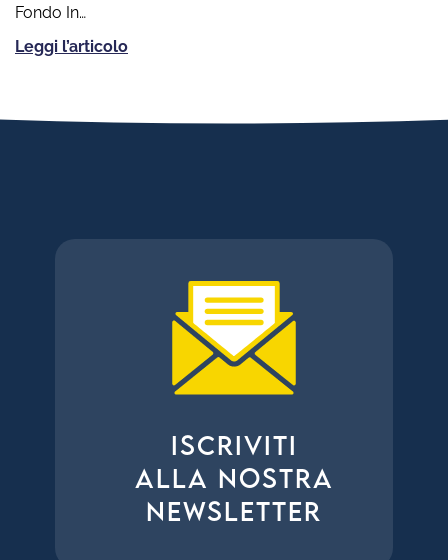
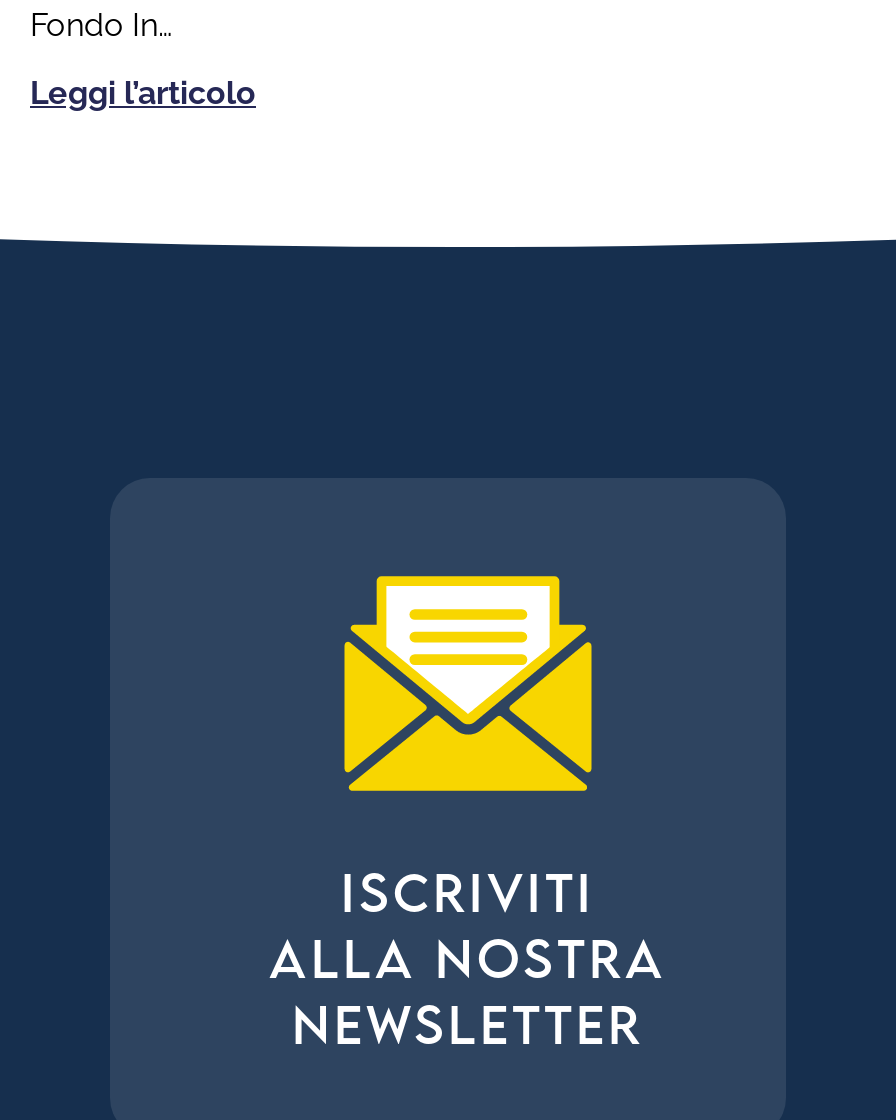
[187,280,281,333] [image] -> [376,562,560,668] [image]

